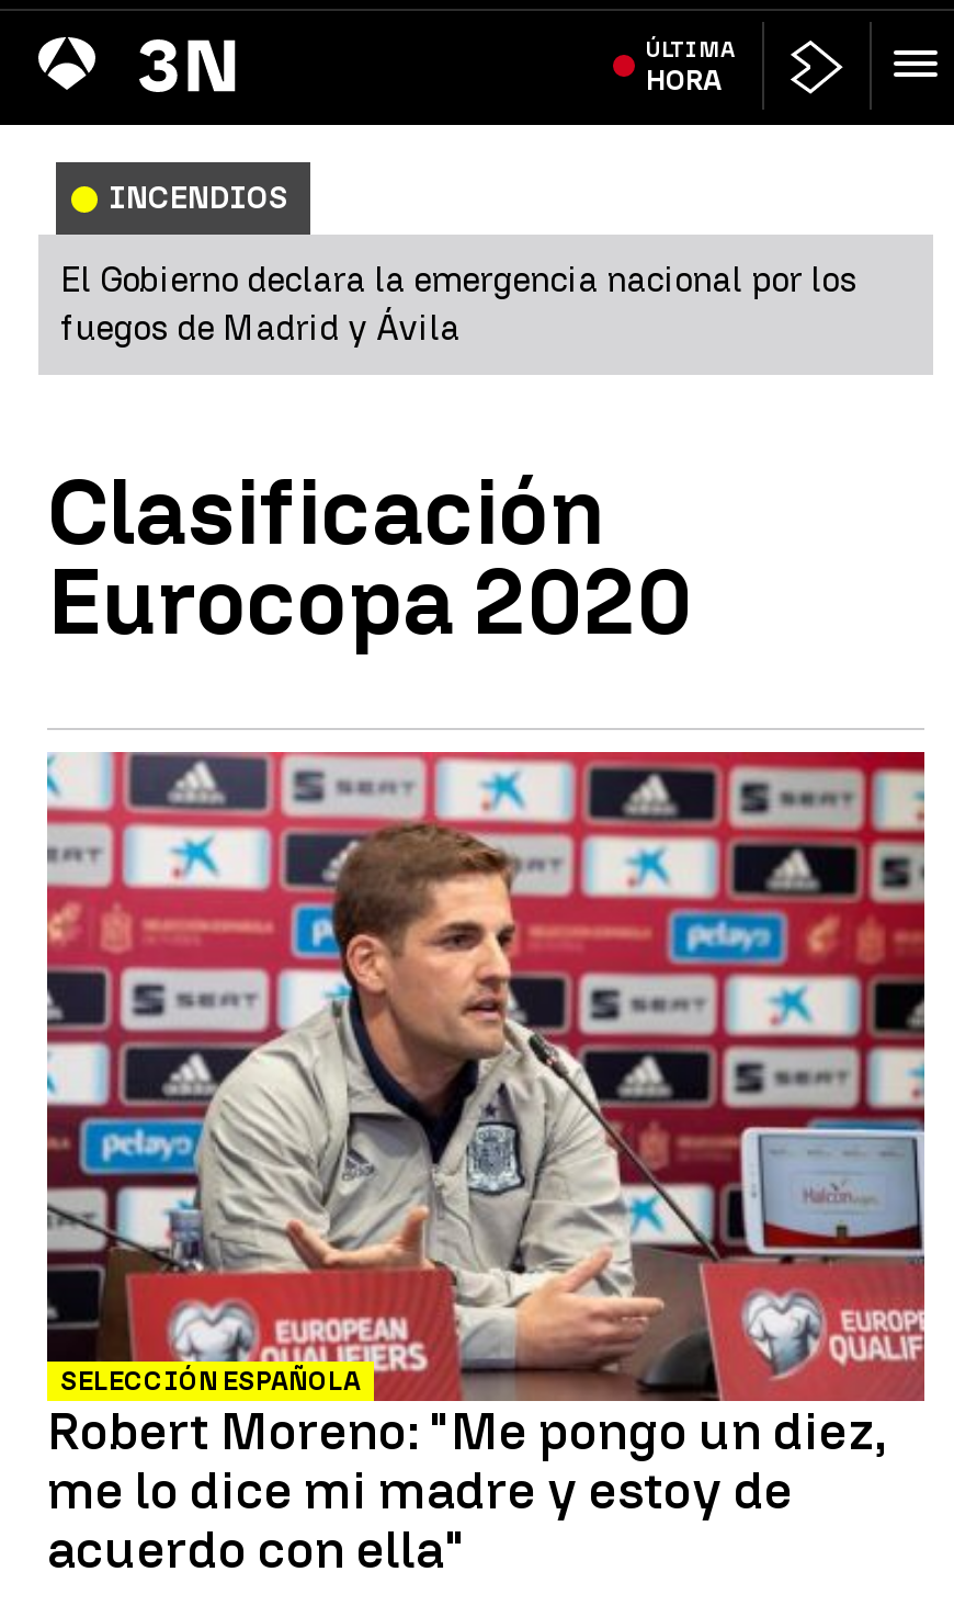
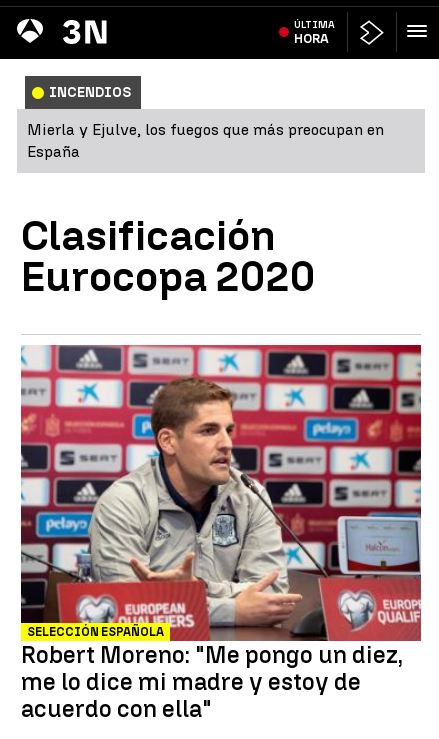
[60,259,856,349] El Gobierno declara la emergencia nacional por los | fuegos de Madrid y Ávila -> [27,120,384,161] Mierla y Ejulve, los fuegos que más preocupan en | España

